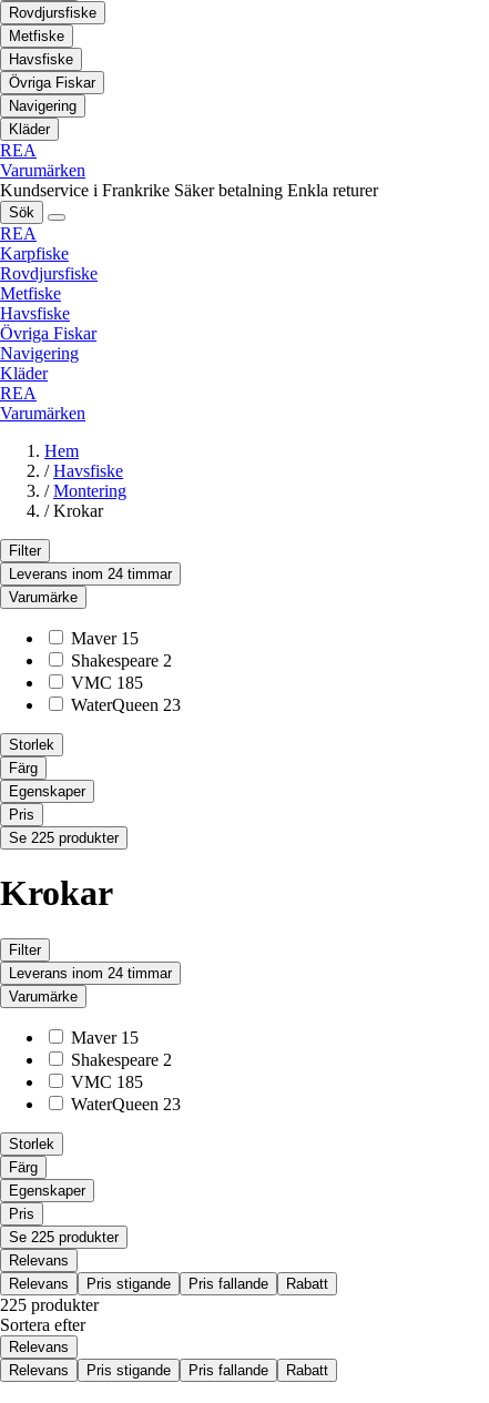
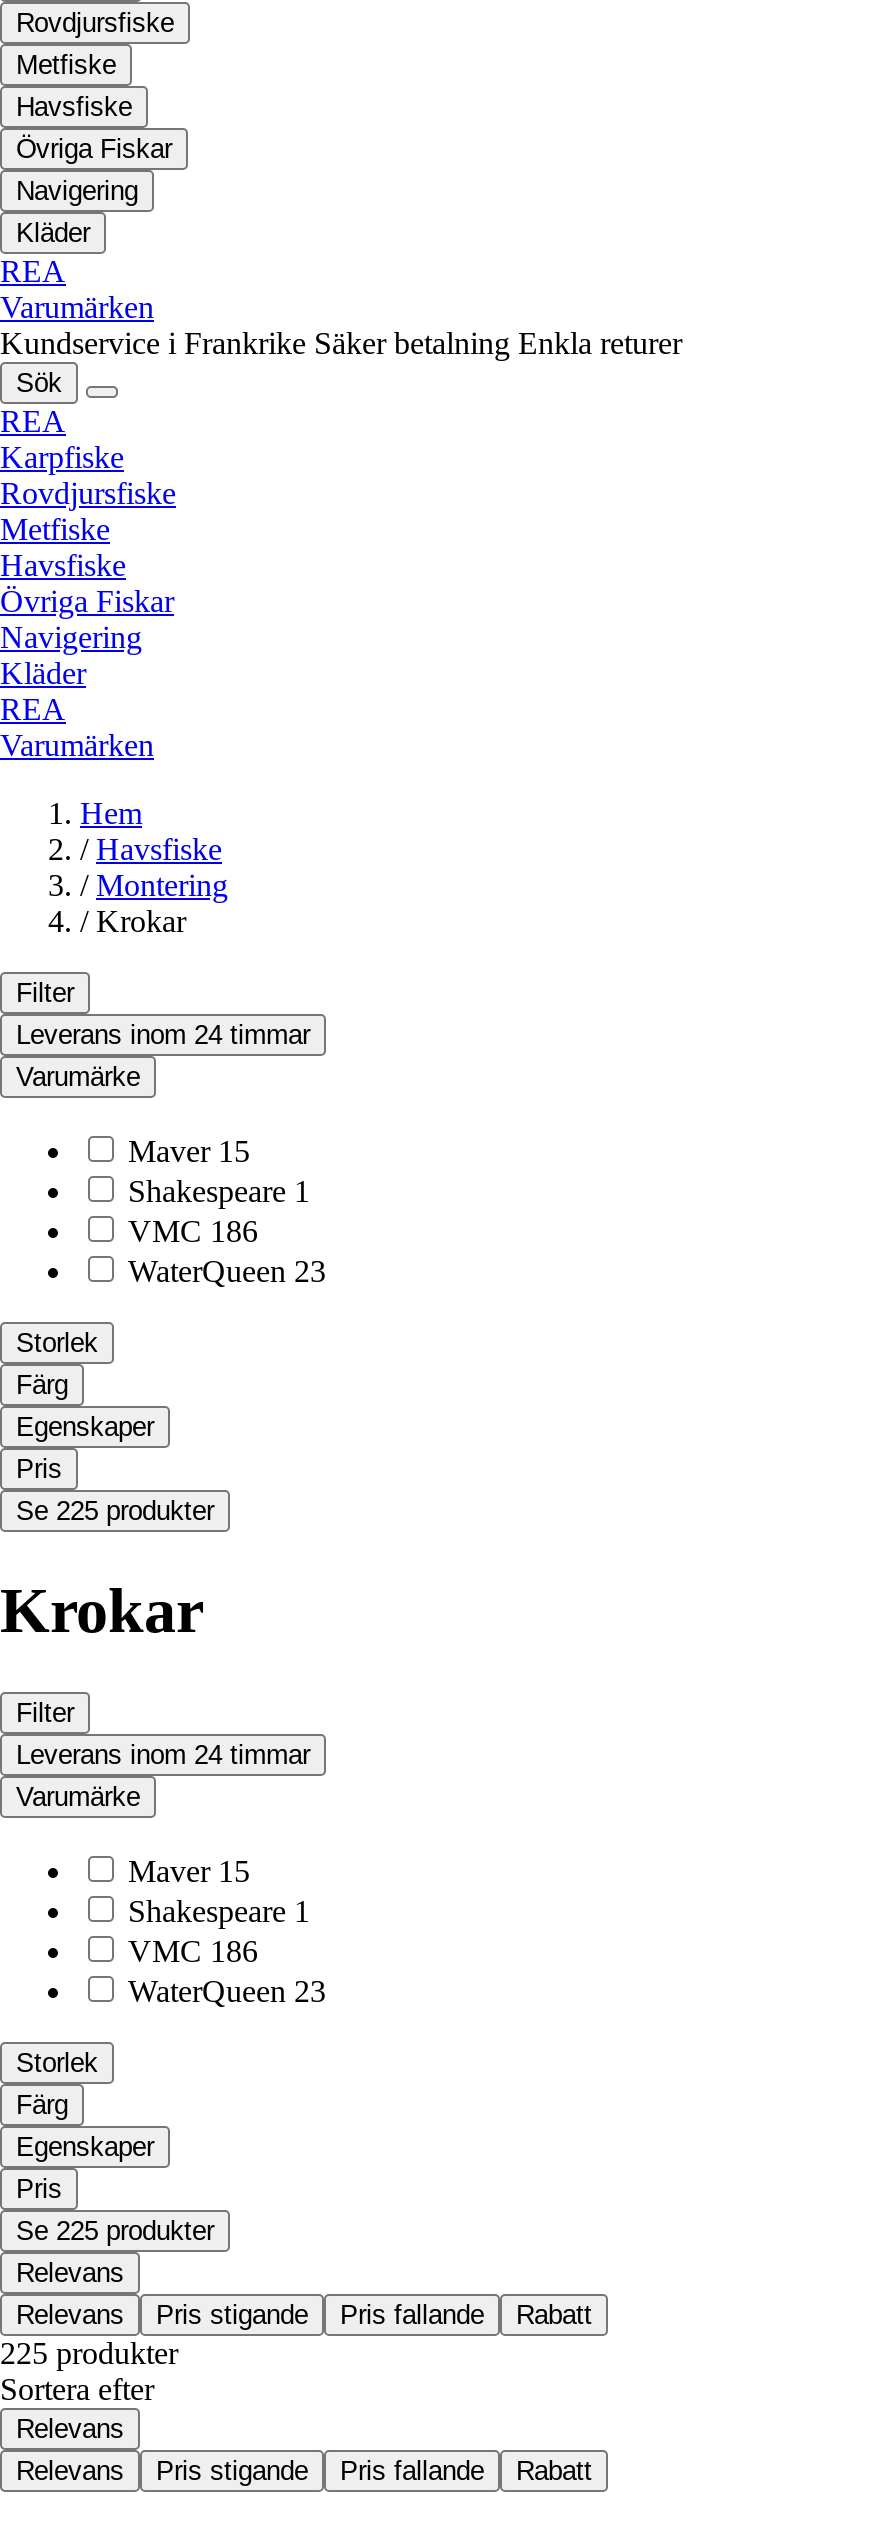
[71,651,172,669] Shakespeare 2 -> [128,1173,310,1207] Shakespeare 1
[71,673,143,692] VMC 185 -> [128,1213,258,1247] VMC 186
[71,1050,172,1069] Shakespeare 2 -> [128,1893,310,1927] Shakespeare 1
[71,1072,143,1091] VMC 185 -> [128,1933,258,1967] VMC 186

